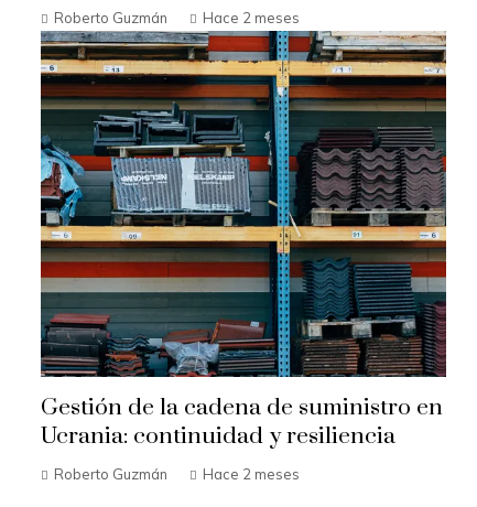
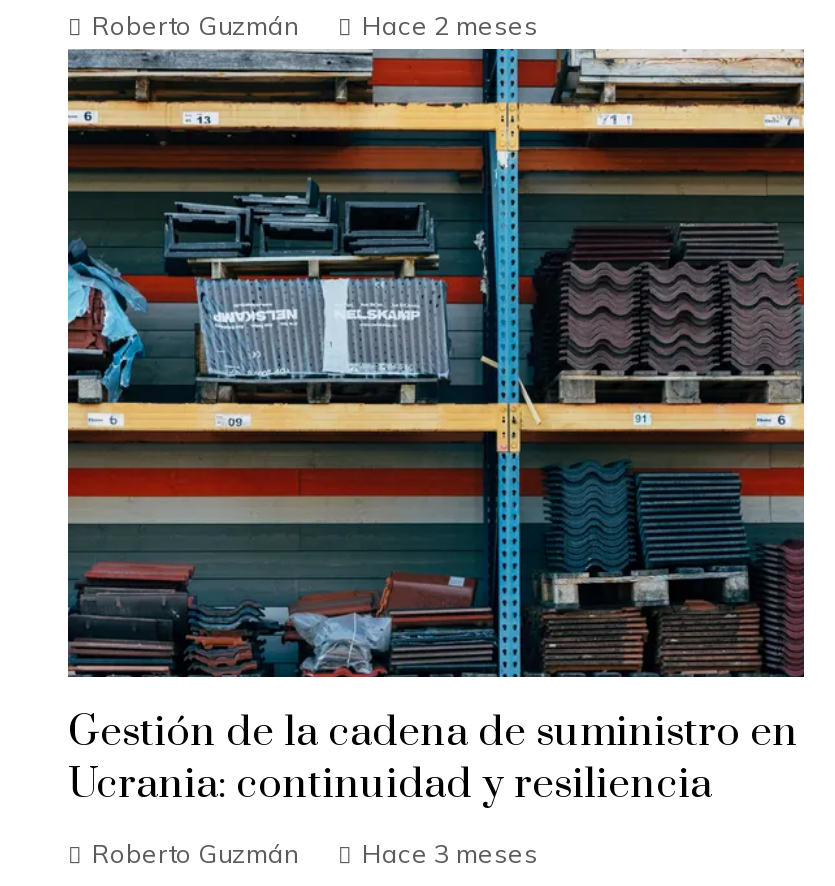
[54,465,300,483] Roberto Guzmán Hace 2 meses -> [92,837,538,869] Roberto Guzmán Hace 3 meses

